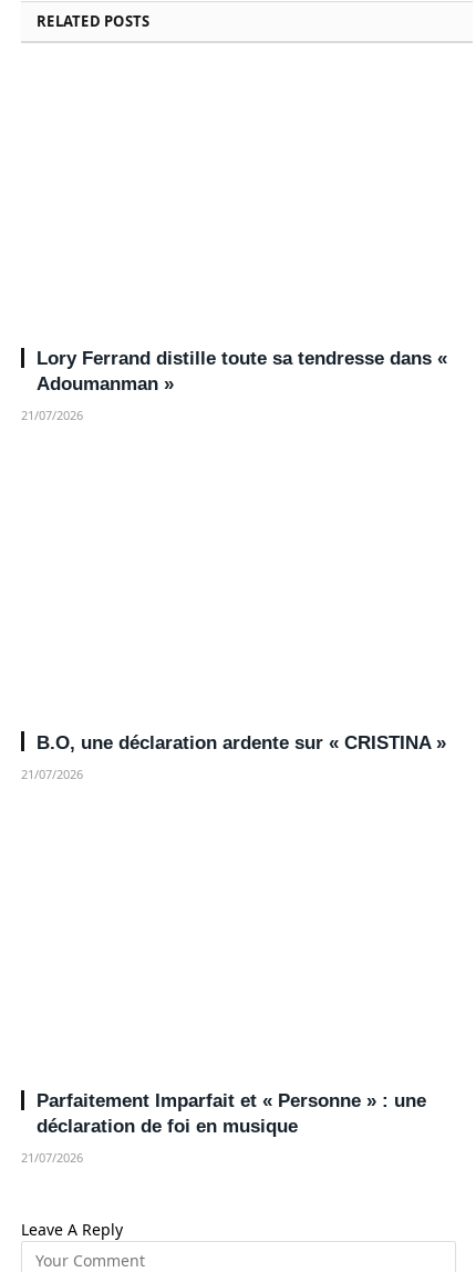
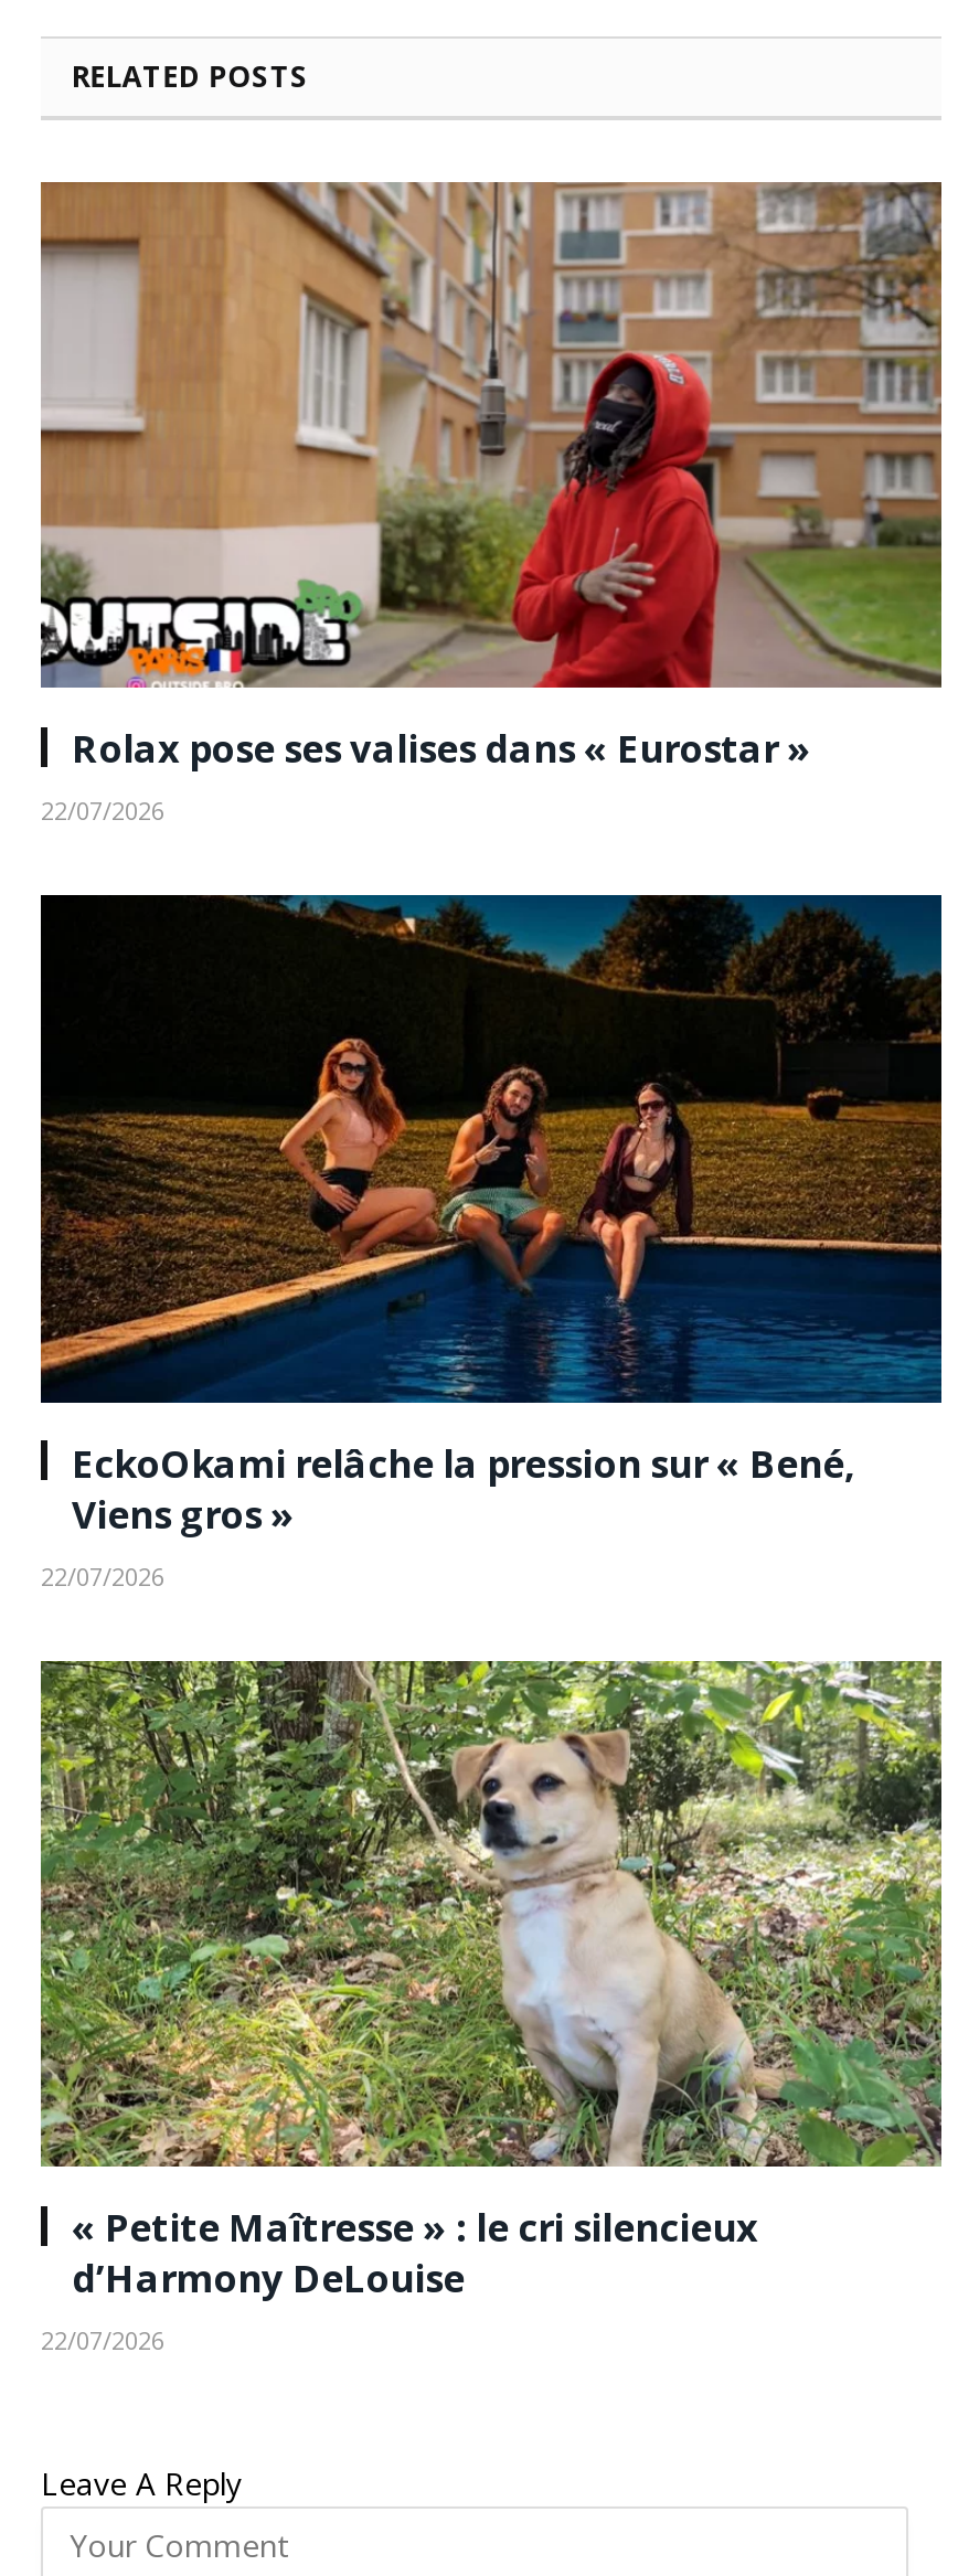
none -> [39,179,944,691] [image]
none -> [39,892,944,1406] [image]
none -> [39,1658,944,2170] [image]
[21,348,447,424] Lory Ferrand distille toute sa tendresse dans « | Adoumanman » | 21/07/2026 -> [41,722,811,826] Rolax pose ses valises dans « Eurostar » | 22/07/2026
[21,732,446,782] B.O, une déclaration ardente sur « CRISTINA » | 21/07/2026 -> [41,1437,855,1591] EckoOkami relâche la pression sur « Bené, | Viens gros » | 22/07/2026
[21,1091,426,1166] Parfaitement Imparfait et « Personne » : une | déclaration de foi en musique | 21/07/2026 -> [41,2201,758,2356] « Petite Maîtresse » : le cri silencieux | d’Harmony DeLouise | 22/07/2026

